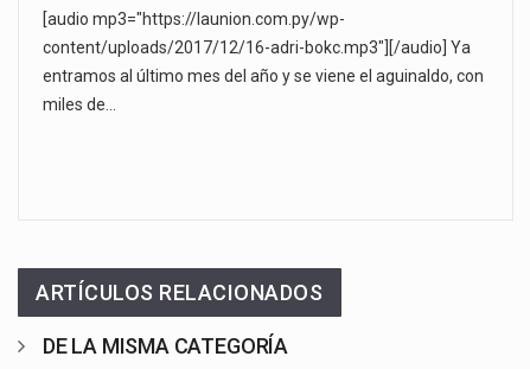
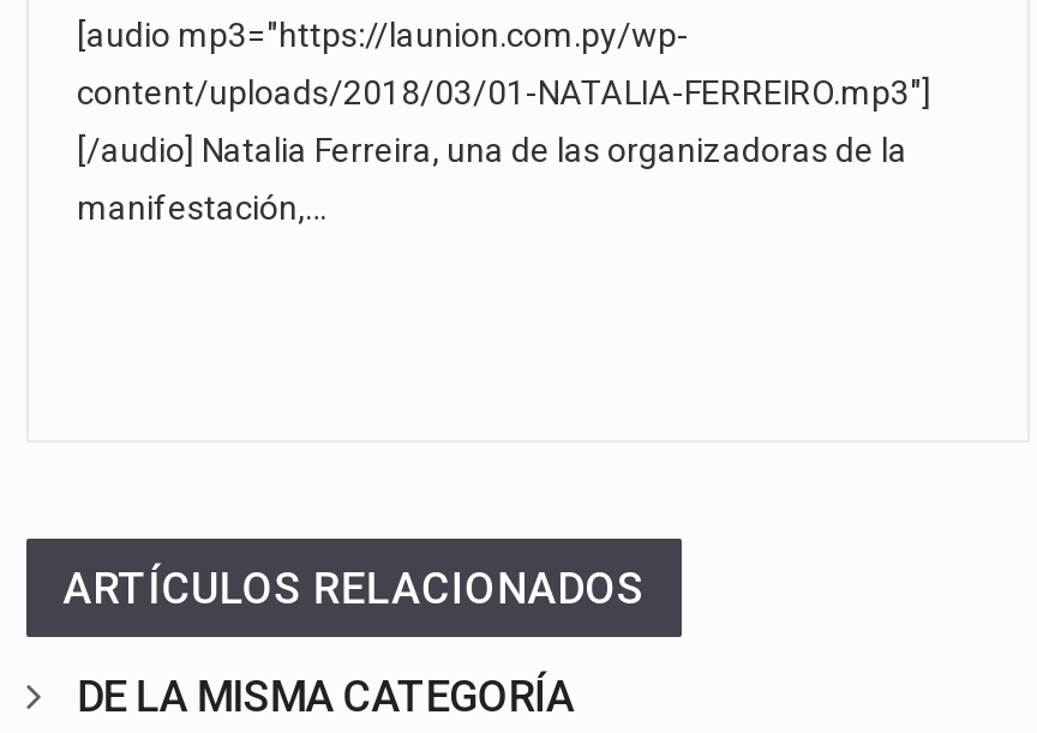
[43,38,471,57] content/uploads/2017/12/16-adri-bokc.mp3"][/audio] Ya -> [77,74,931,112] content/uploads/2018/03/01-NATALIA-FERREIRO.mp3"]
[43,67,484,86] entramos al último mes del año y se viene el aguinaldo, con -> [77,131,907,170] [/audio] Natalia Ferreira, una de las organizadoras de la
[43,95,116,114] miles de… -> [77,189,326,227] manifestación,…

